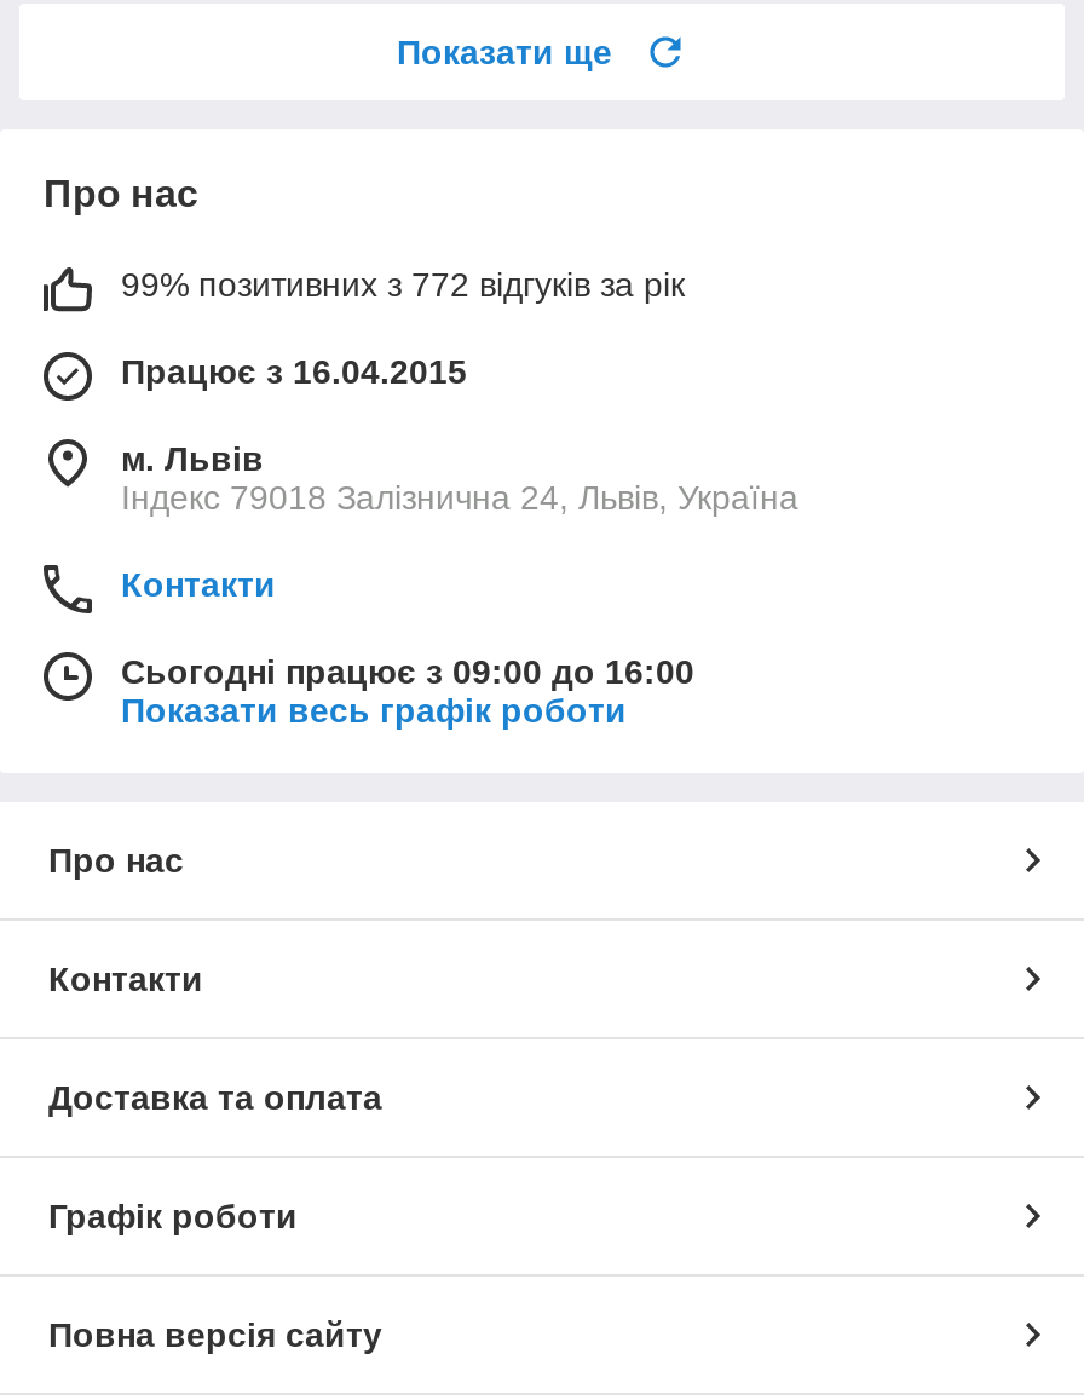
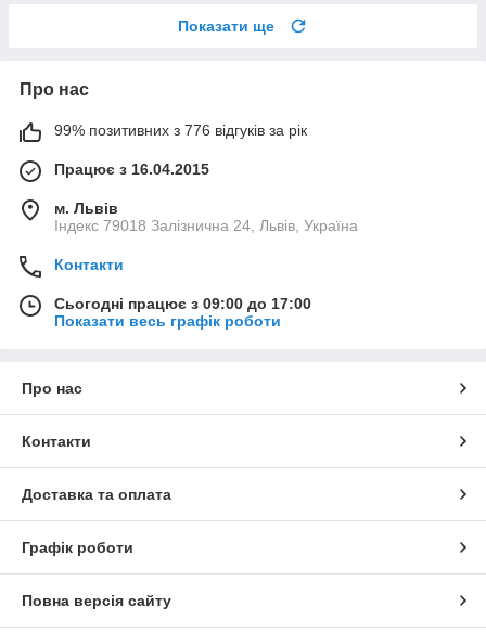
[121,265,685,303] 99% позитивних з 772 відгуків за рік -> [54,121,307,139] 99% позитивних з 776 відгуків за рік
[121,652,694,690] Сьогодні працює з 09:00 до 16:00 -> [54,295,311,312] Сьогодні працює з 09:00 до 17:00

